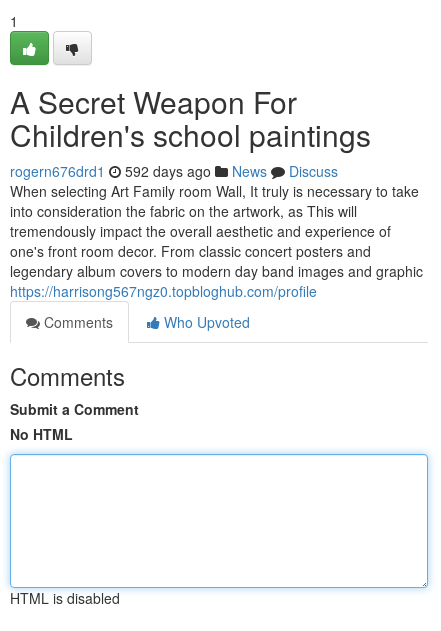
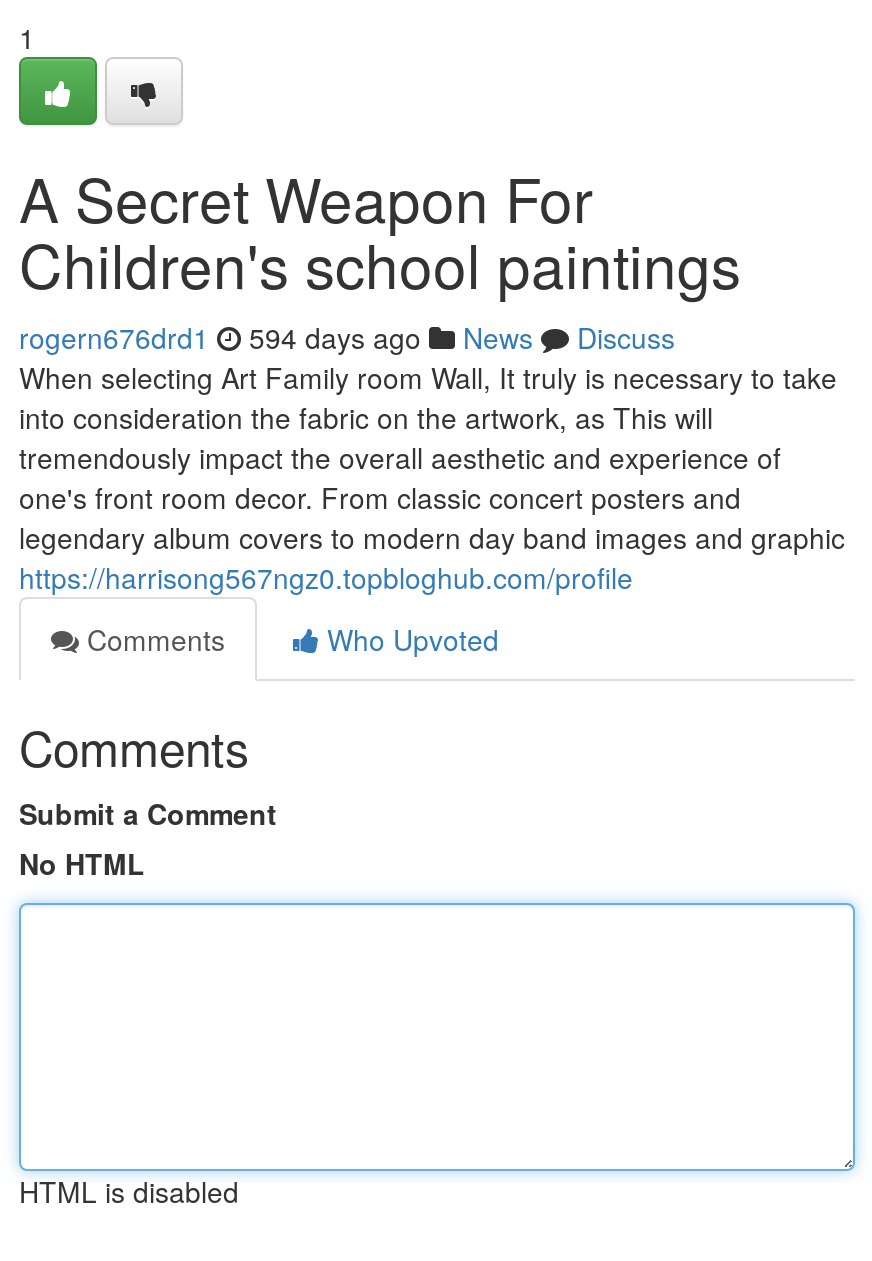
[10,161,338,181] rogern676drd1 592 days ago News Discuss -> [19,317,675,357] rogern676drd1 594 days ago News Discuss

